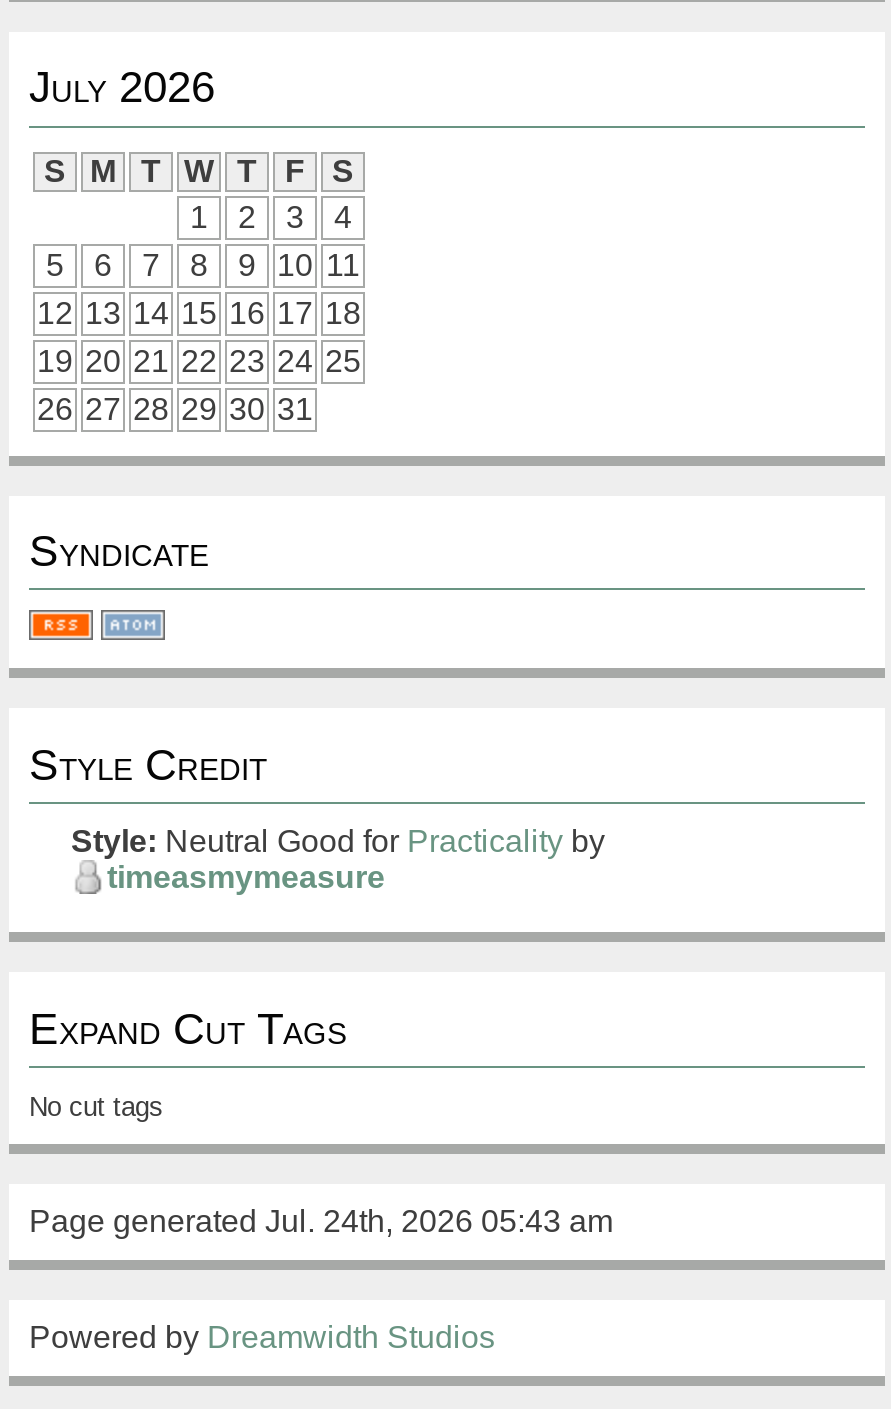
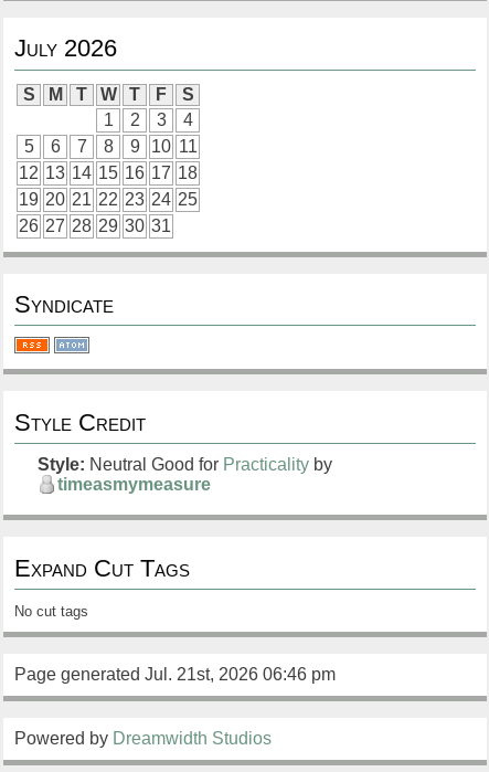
[29,1205,613,1239] Page generated Jul. 24th, 2026 05:43 am -> [14,665,336,684] Page generated Jul. 21st, 2026 06:46 pm

